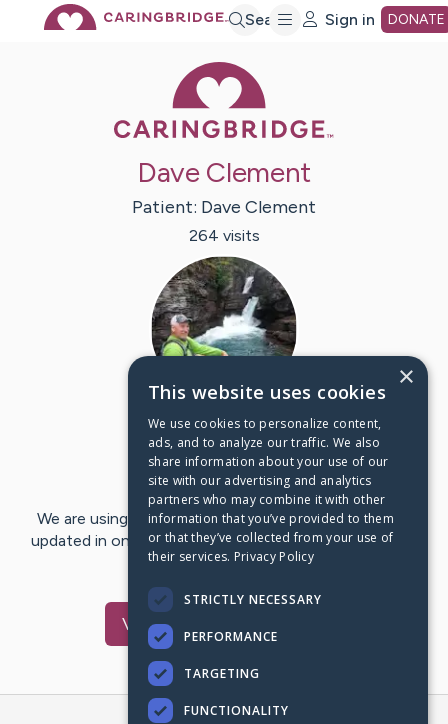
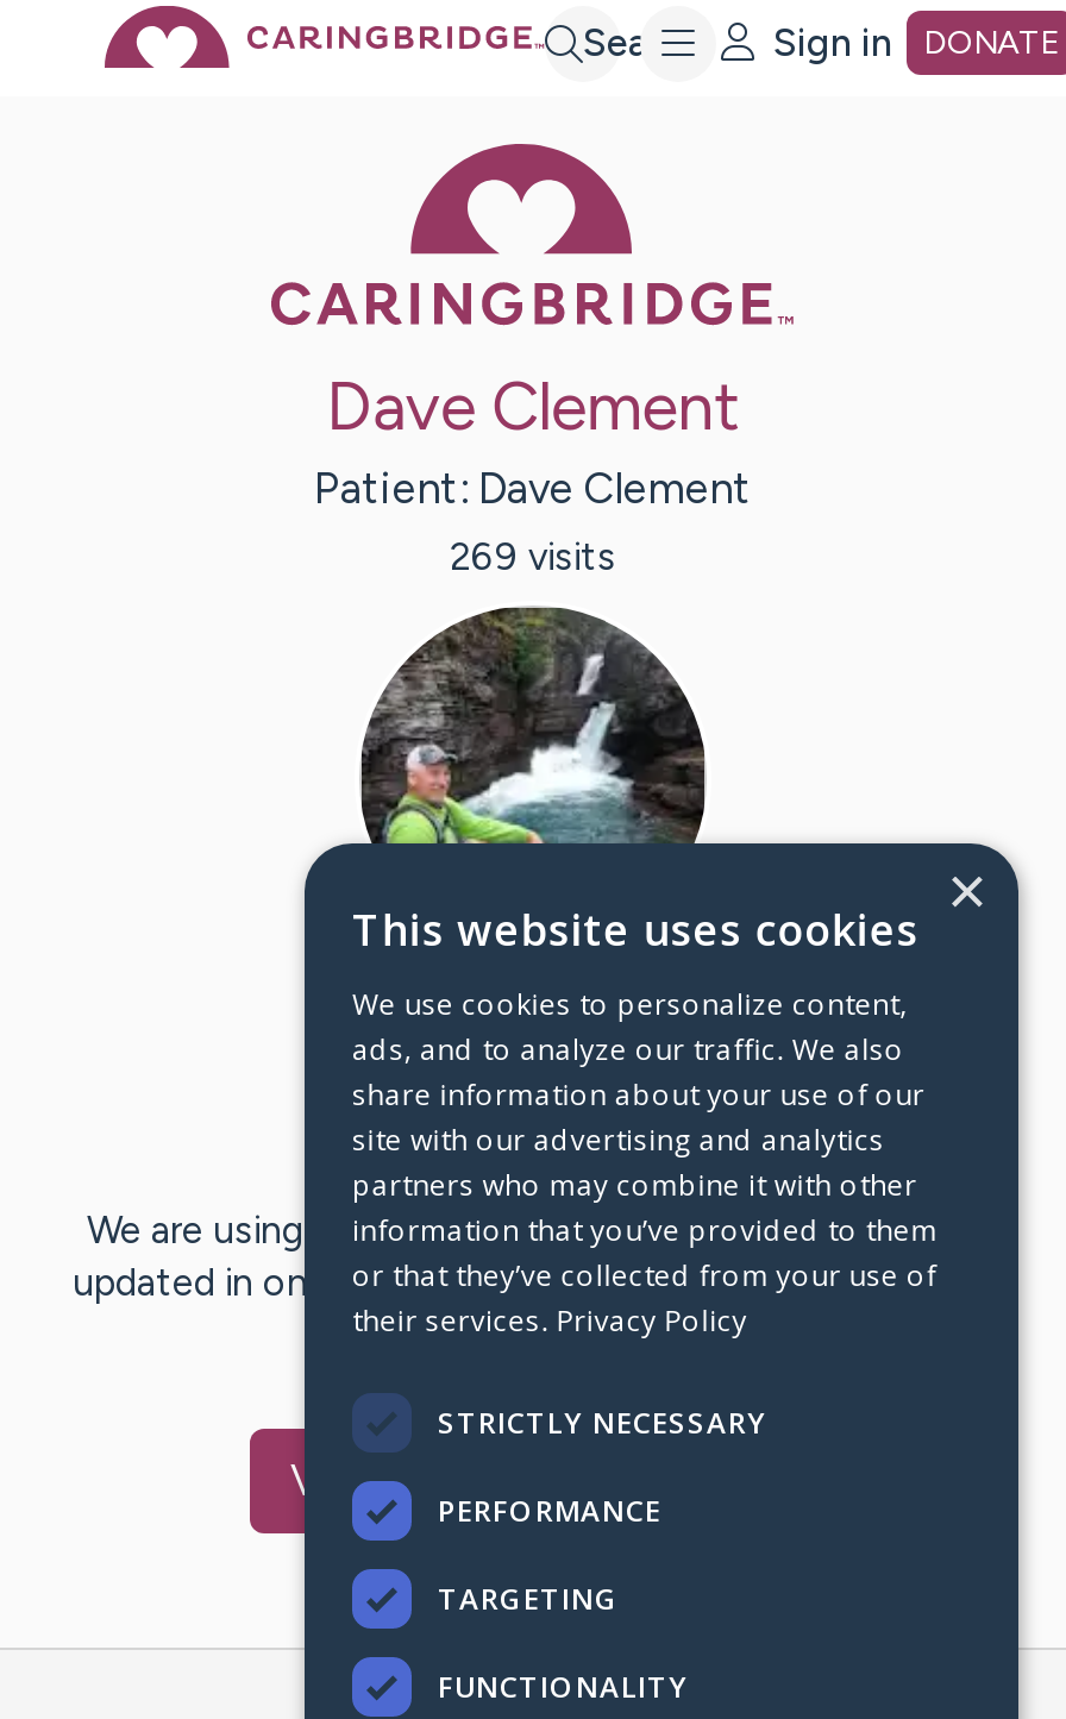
[188,226,259,245] 264 visits -> [450,535,616,580] 269 visits

